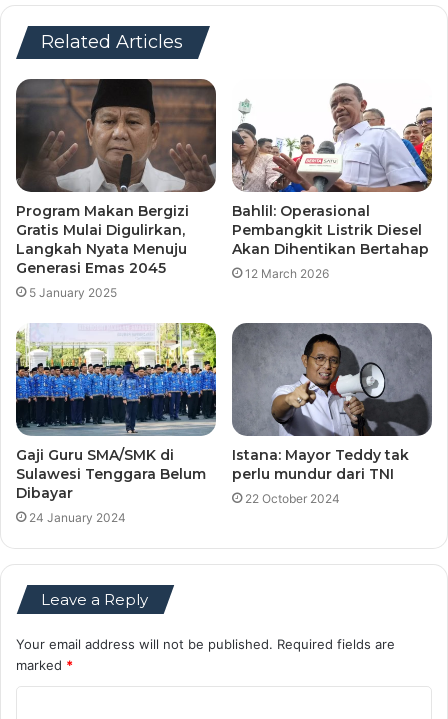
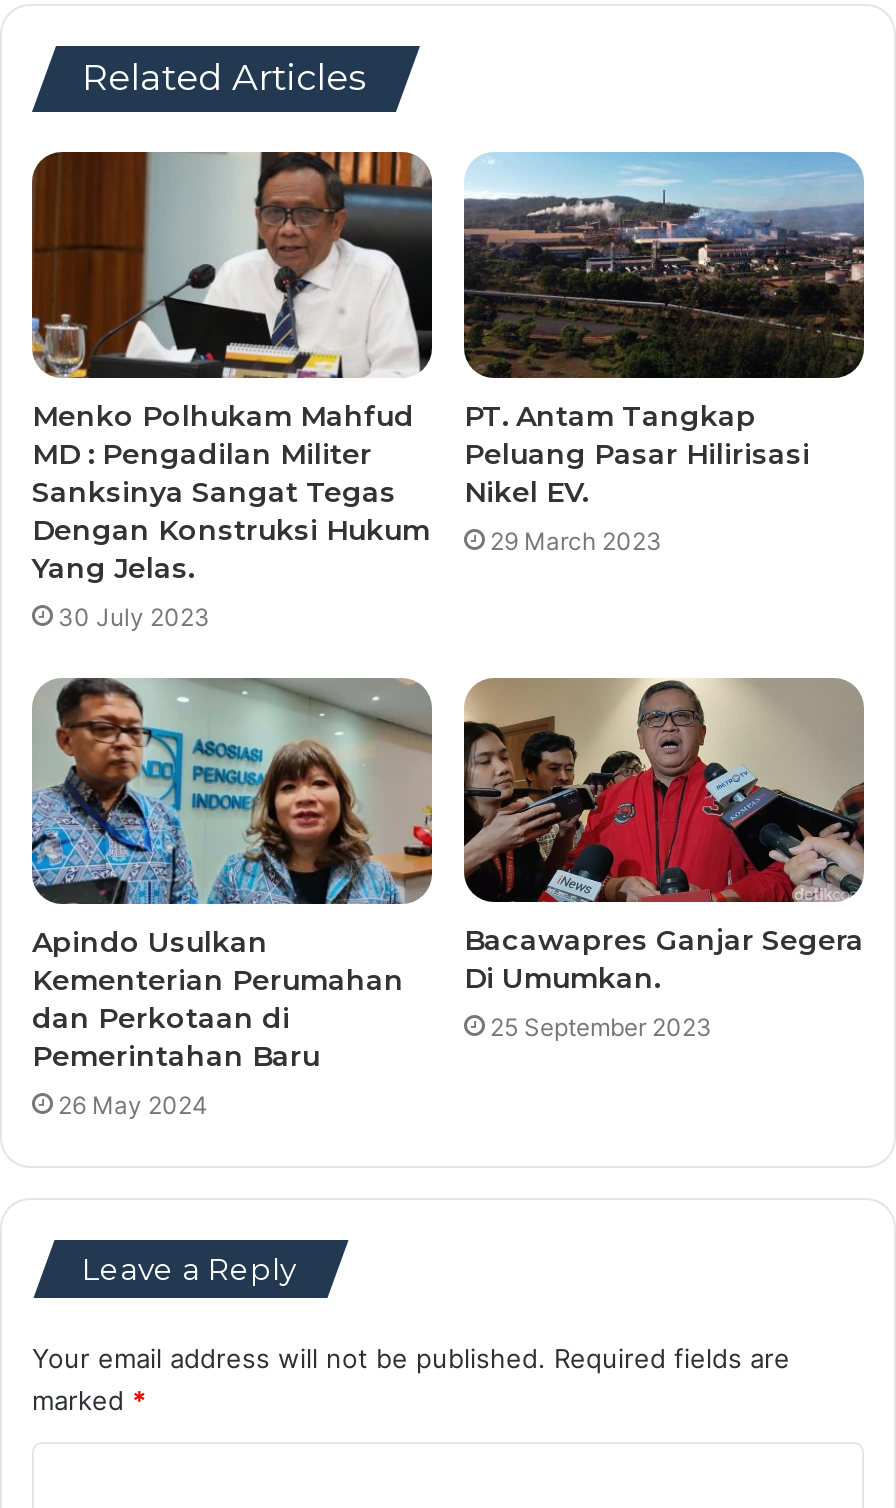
[16,79,216,157] [image] -> [30,150,432,380] [image]
[232,79,433,281] [image] | Bahlil: Operasional | Pembangkit Listrik Diesel | Akan Dihentikan Bertahap | 12 March 2026 -> [462,150,866,556] [image] | PT. Antam Tangkap | Peluang Pasar Hilirisasi | Nikel EV. | 29 March 2023
[16,202,189,300] Program Makan Bergizi | Gratis Mulai Digulirkan, | Langkah Nyata Menuju | Generasi Emas 2045 | 5 January 2025 -> [32,398,430,632] Menko Polhukam Mahfud | MD : Pengadilan Militer | Sanksinya Sangat Tegas | Dengan Konstruksi Hukum | Yang Jelas. | 30 July 2023
[15,322,217,525] [image] | Gaji Guru SMA/SMK di | Sulawesi Tenggara Belum | Dibayar | 24 January 2024 -> [30,676,434,1120] [image] | Apindo Usulkan | Kementerian Perumahan | dan Perkotaan di | Pemerintahan Baru | 26 May 2024
[231,322,432,506] [image] | Istana: Mayor Teddy tak | perlu mundur dari TNI | 22 October 2024 -> [464,676,864,1043] [image] | Bacawapres Ganjar Segera | Di Umumkan. | 25 September 2023

